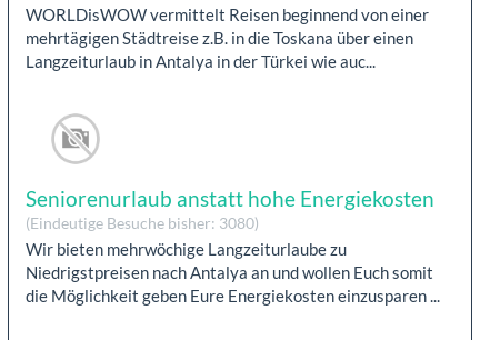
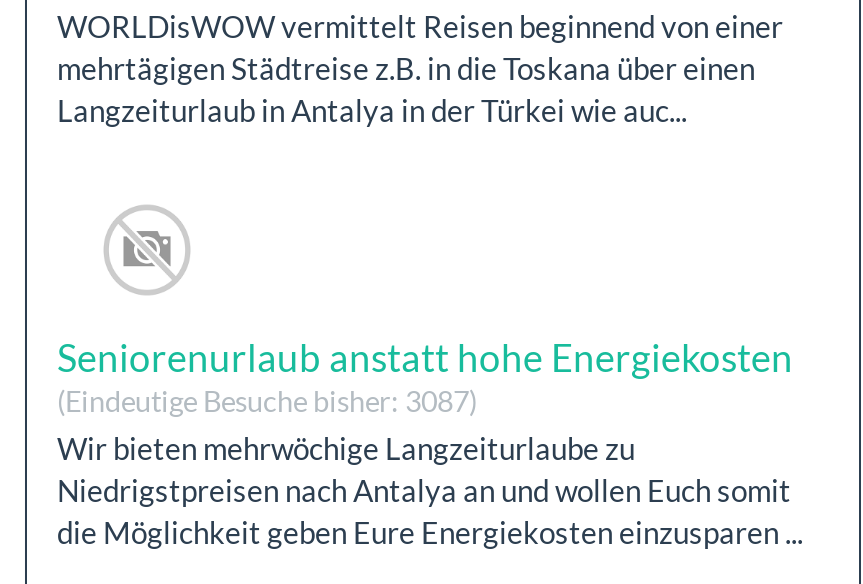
[26,214,259,232] (Eindeutige Besuche bisher: 3080) -> [57,384,477,418] (Eindeutige Besuche bisher: 3087)

